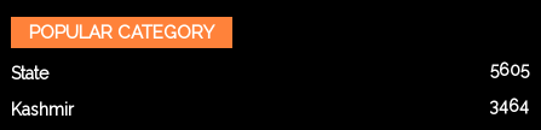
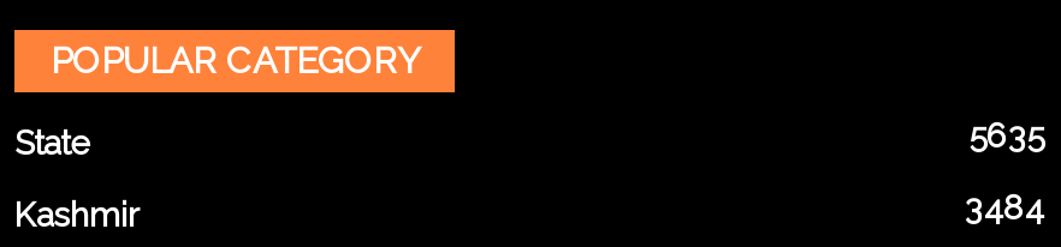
[490,60,529,79] 5605 -> [970,116,1044,155] 5635
[489,96,529,116] 3464 -> [965,188,1044,227] 3484

